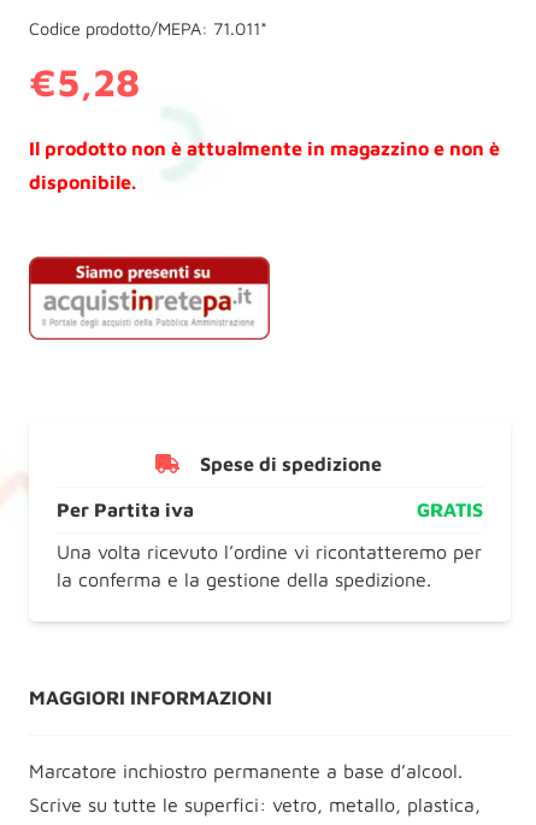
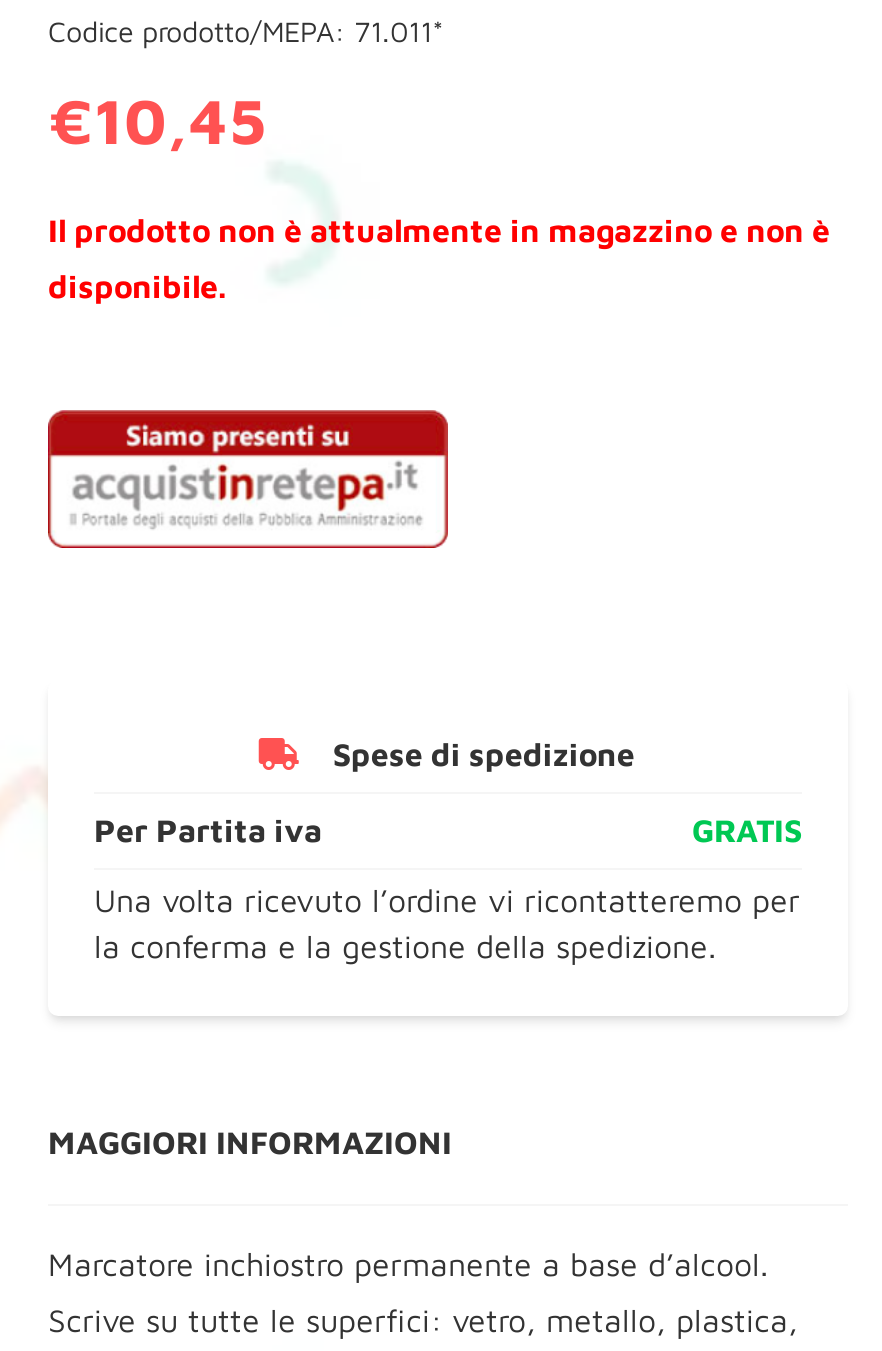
[29,59,140,105] €5,28 -> [48,82,266,158] €10,45

